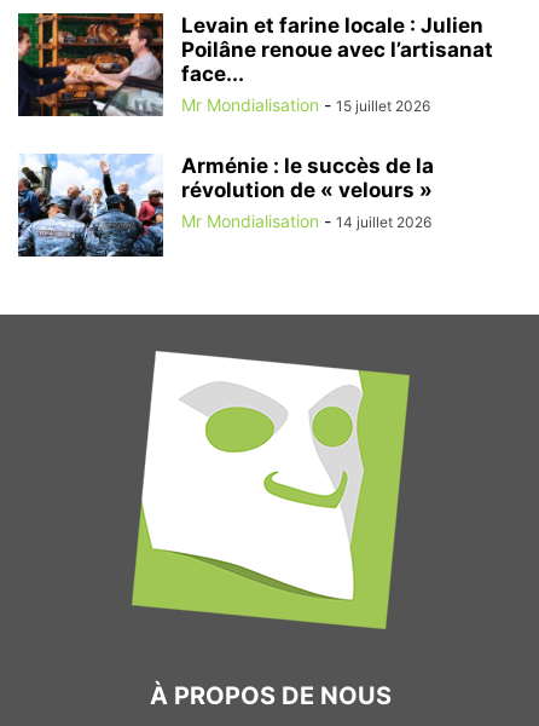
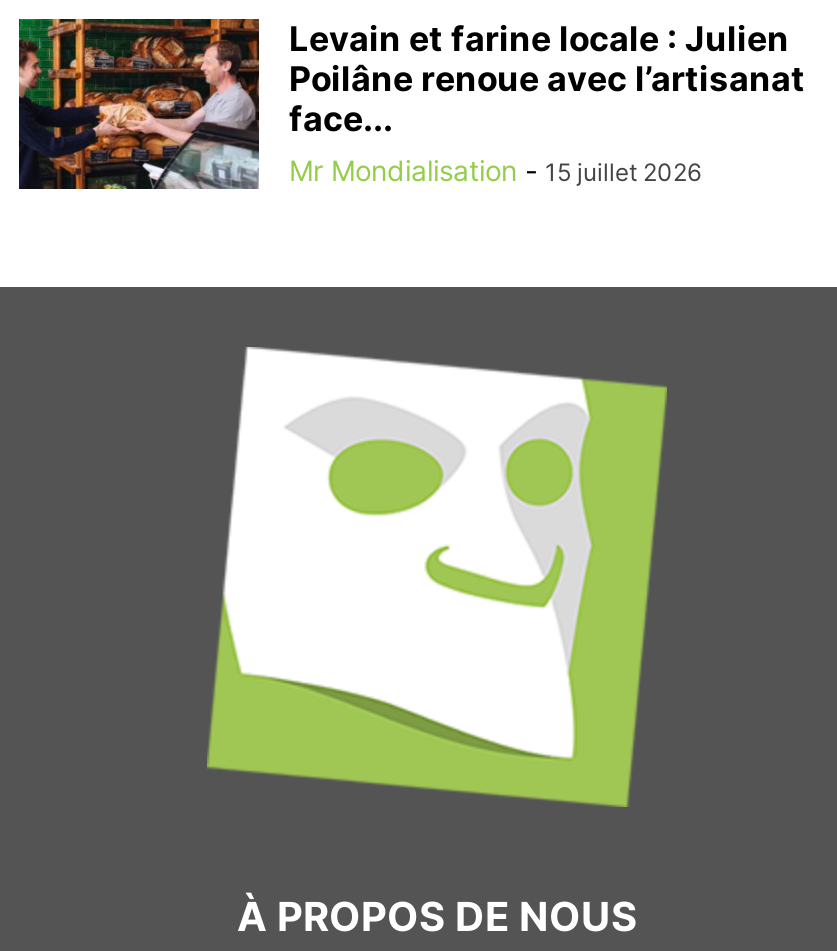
[17,152,434,258] [image] | Arménie : le succès de la | révolution de « velours » | Mr Mondialisation - 14 juillet 2026 -> none

